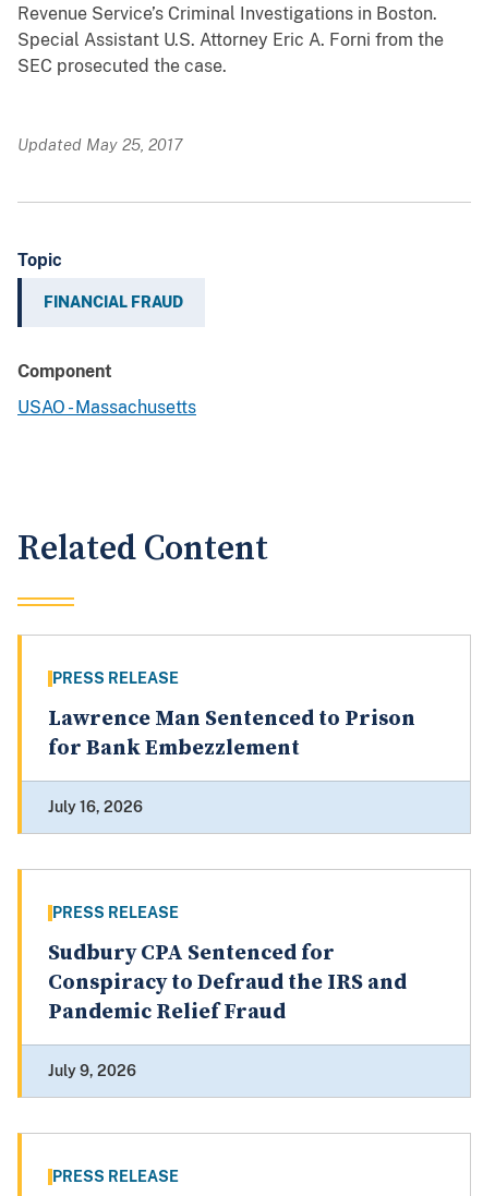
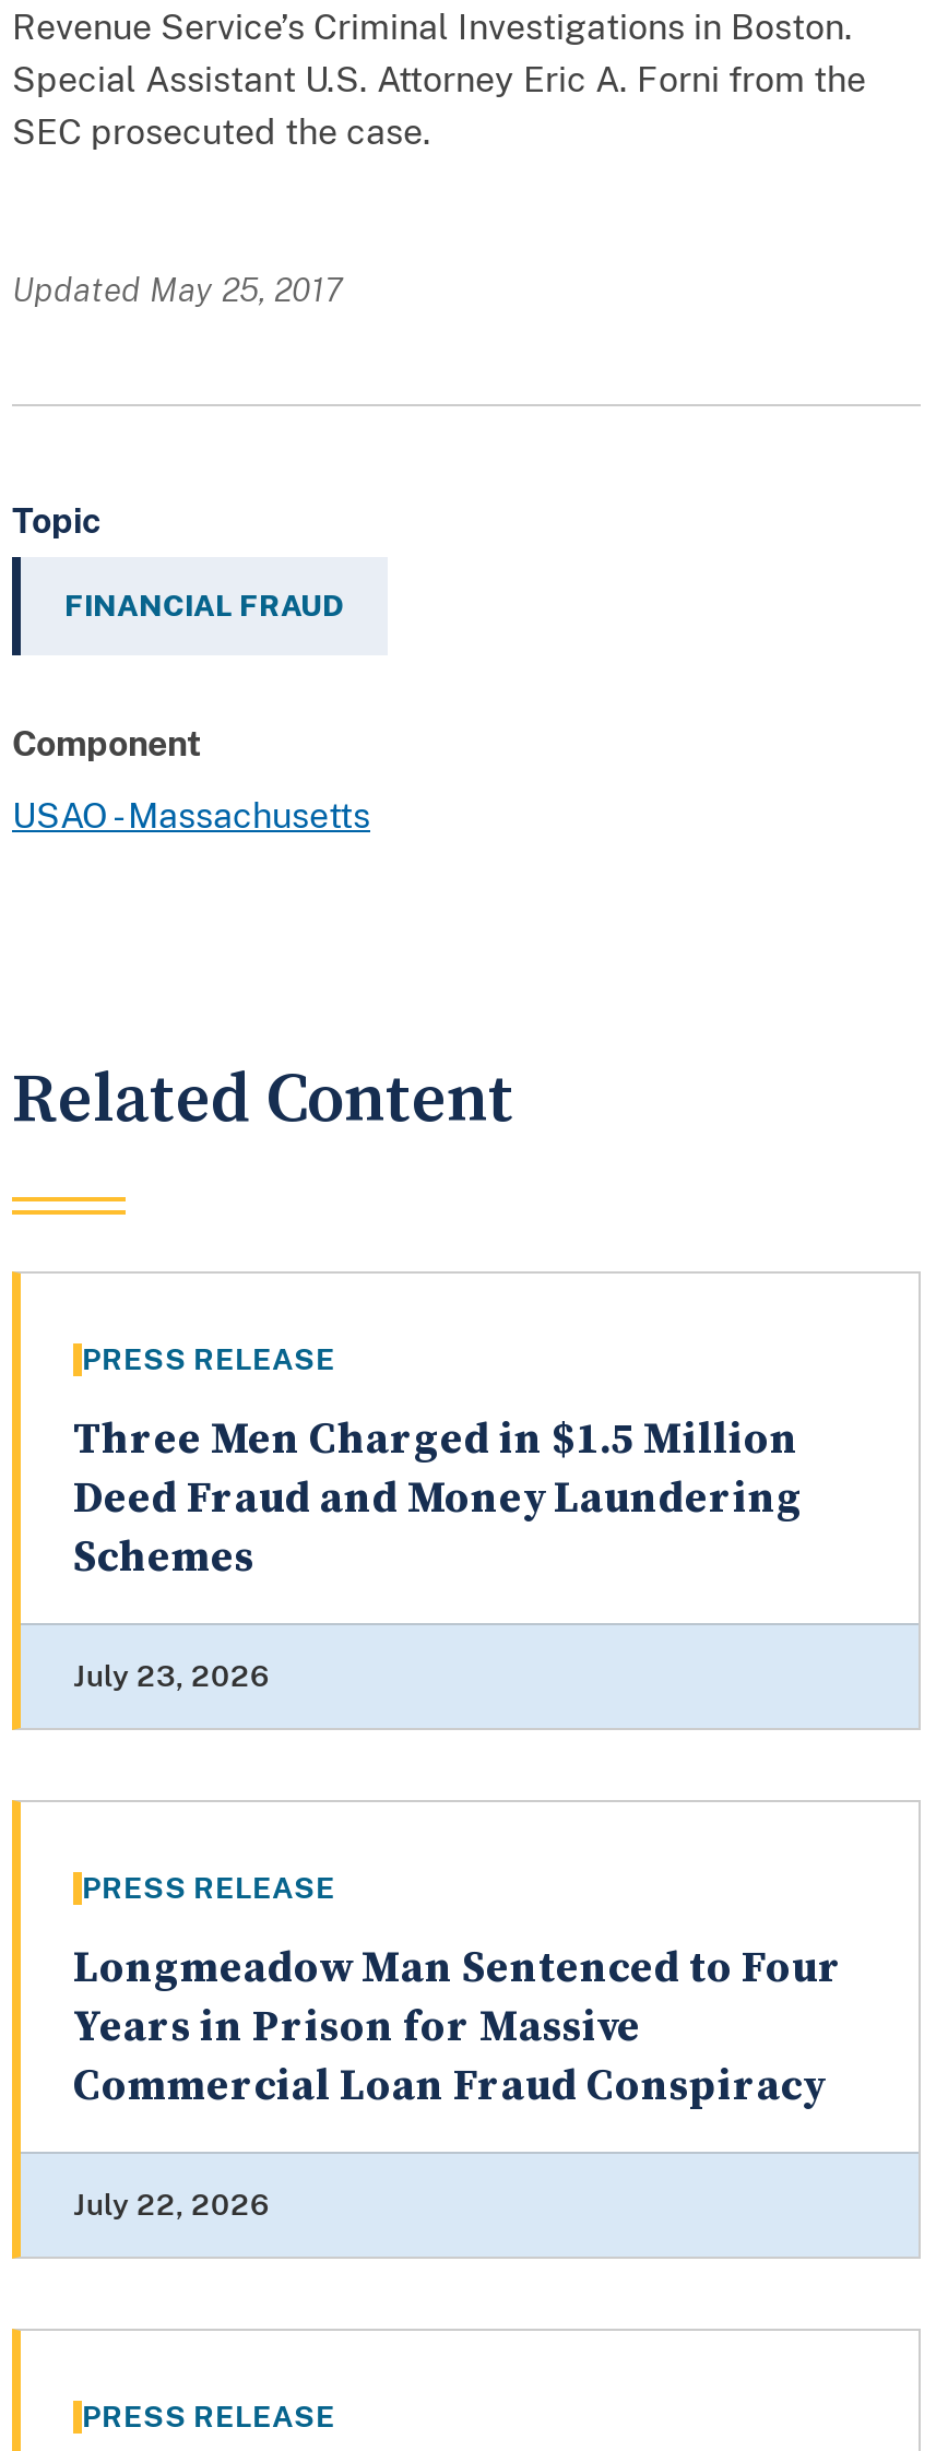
[48,706,415,762] Lawrence Man Sentenced to Prison | for Bank Embezzlement -> [73,1414,803,1586] Three Men Charged in $1.5 Million | Deed Fraud and Money Laundering | Schemes
[48,798,143,816] July 16, 2026 -> [73,1658,270,1693] July 23, 2026
[48,940,407,1026] Sudbury CPA Sentenced for | Conspiracy to Defraud the IRS and | Pandemic Relief Fraud -> [73,1942,842,2115] Longmeadow Man Sentenced to Four | Years in Prison for Massive | Commercial Loan Fraud Conspiracy
[48,1062,136,1080] July 9, 2026 -> [73,2187,270,2222] July 22, 2026

